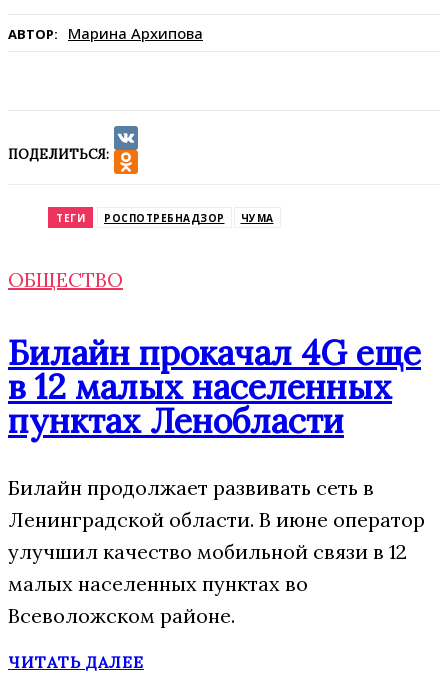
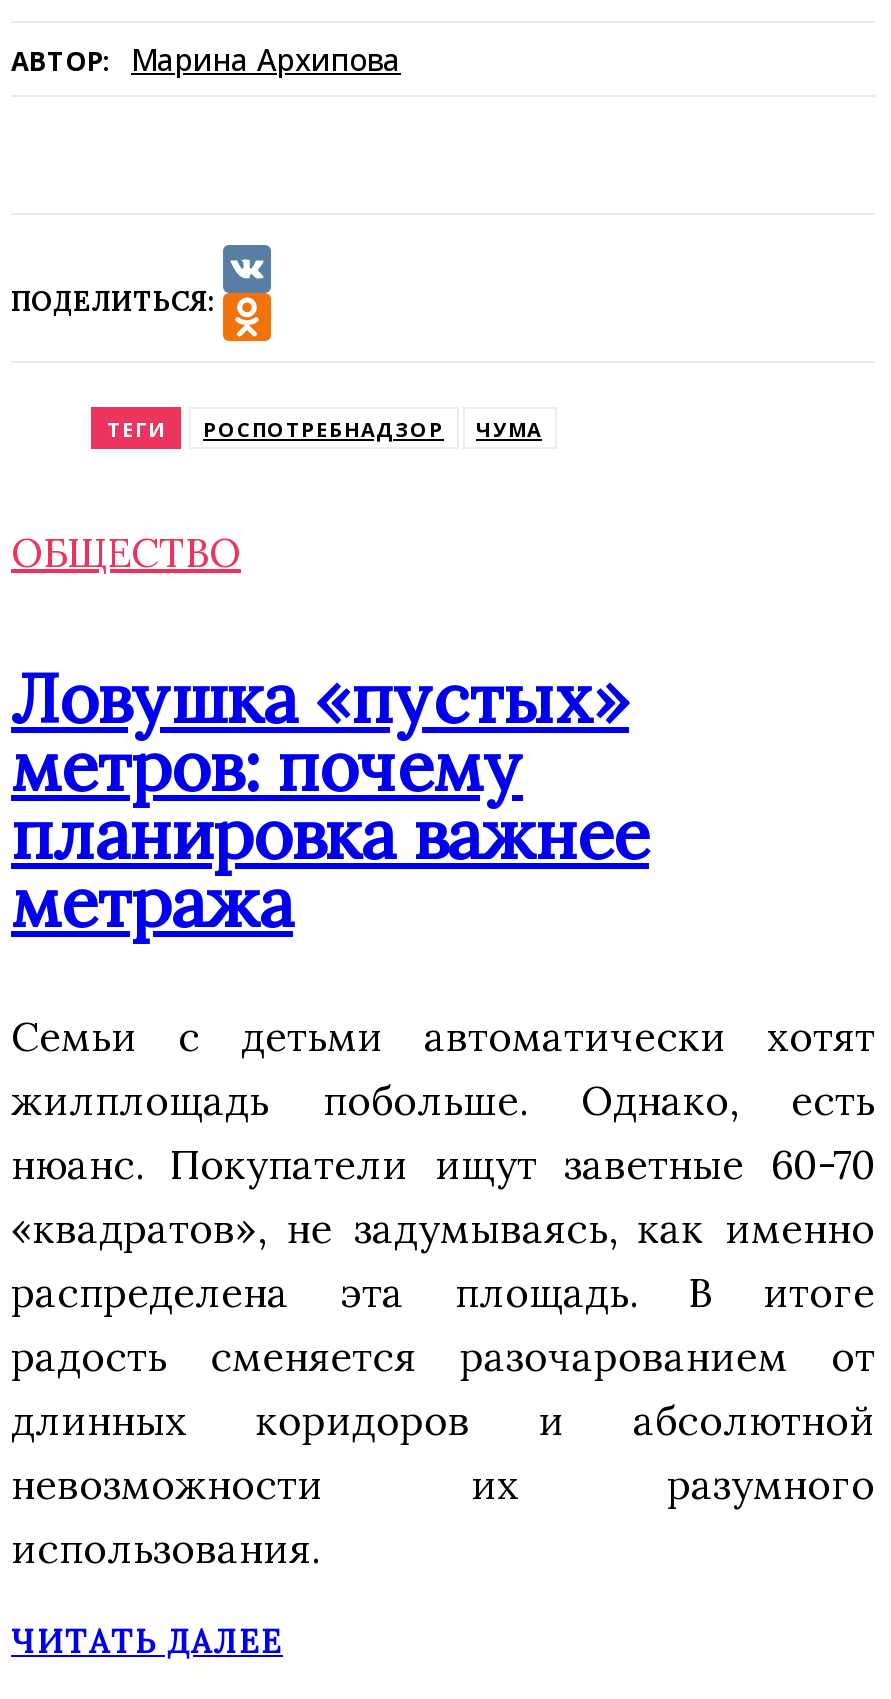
[8,331,421,442] Билайн прокачал 4G еще | в 12 малых населенных | пунктах Ленобласти -> [11,655,649,945] Ловушка «пустых» | метров: почему | планировка важнее | метража
[8,475,425,628] Билайн продолжает развивать сеть в | Ленинградской области. В июне оператор | улучшил качество мобильной связи в 12 | малых населенных пунктах во | Всеволожском районе. -> [11,1011,875,1573] Семьи с детьми автоматически хотят | жилплощадь побольше. Однако, есть | нюанс. Покупатели ищут заветные 60-70 | «квадратов», не задумываясь, как именно | распределена эта площадь. В итоге | радость сменяется разочарованием от | длинных коридоров и абсолютной | невозможности их разумного | использования.

